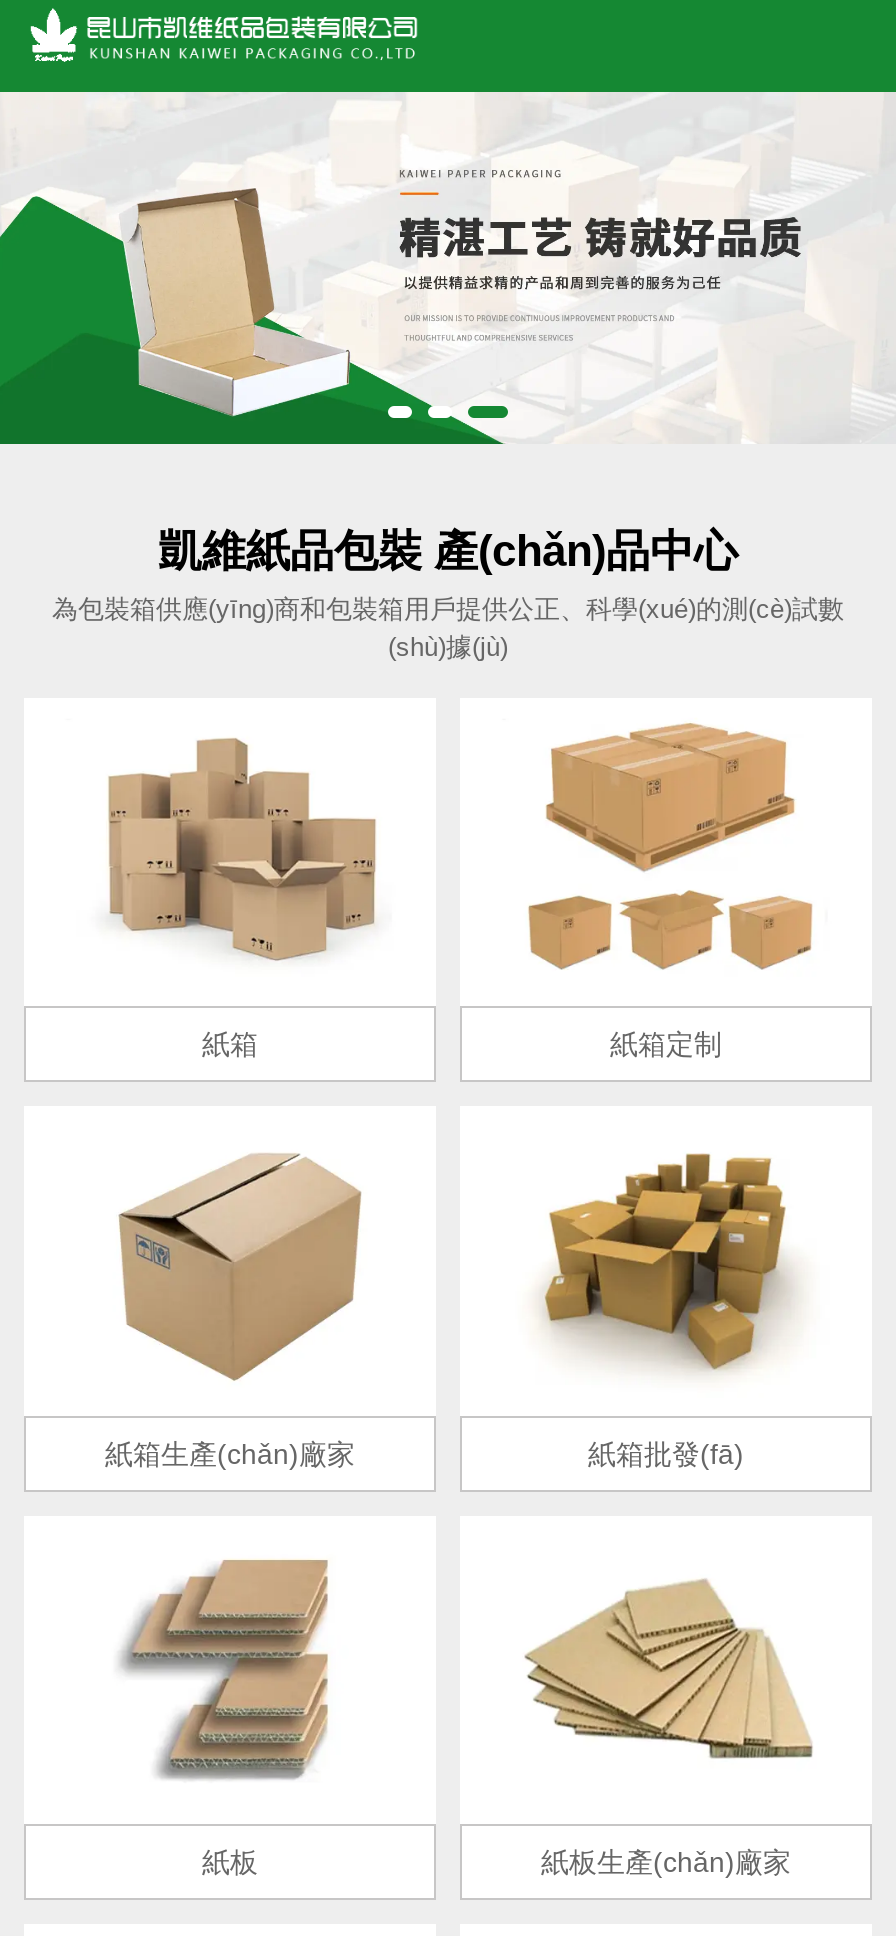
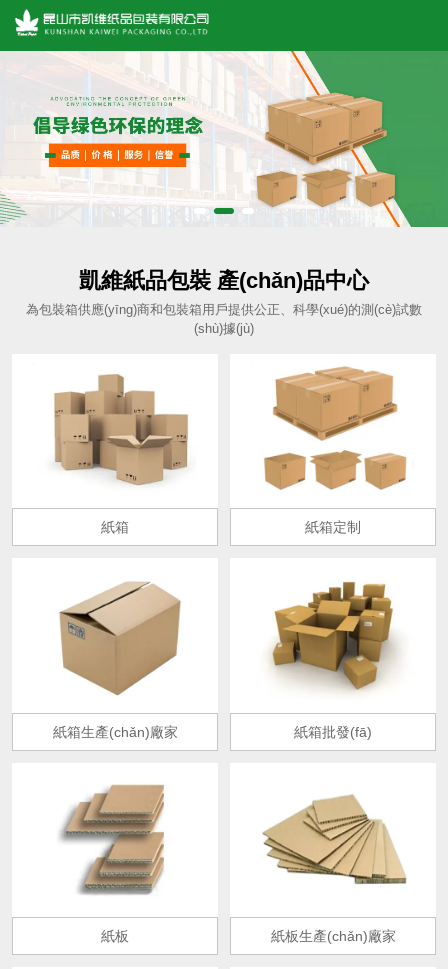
[6,90,890,446] [image] -> [3,50,445,228] [image]

